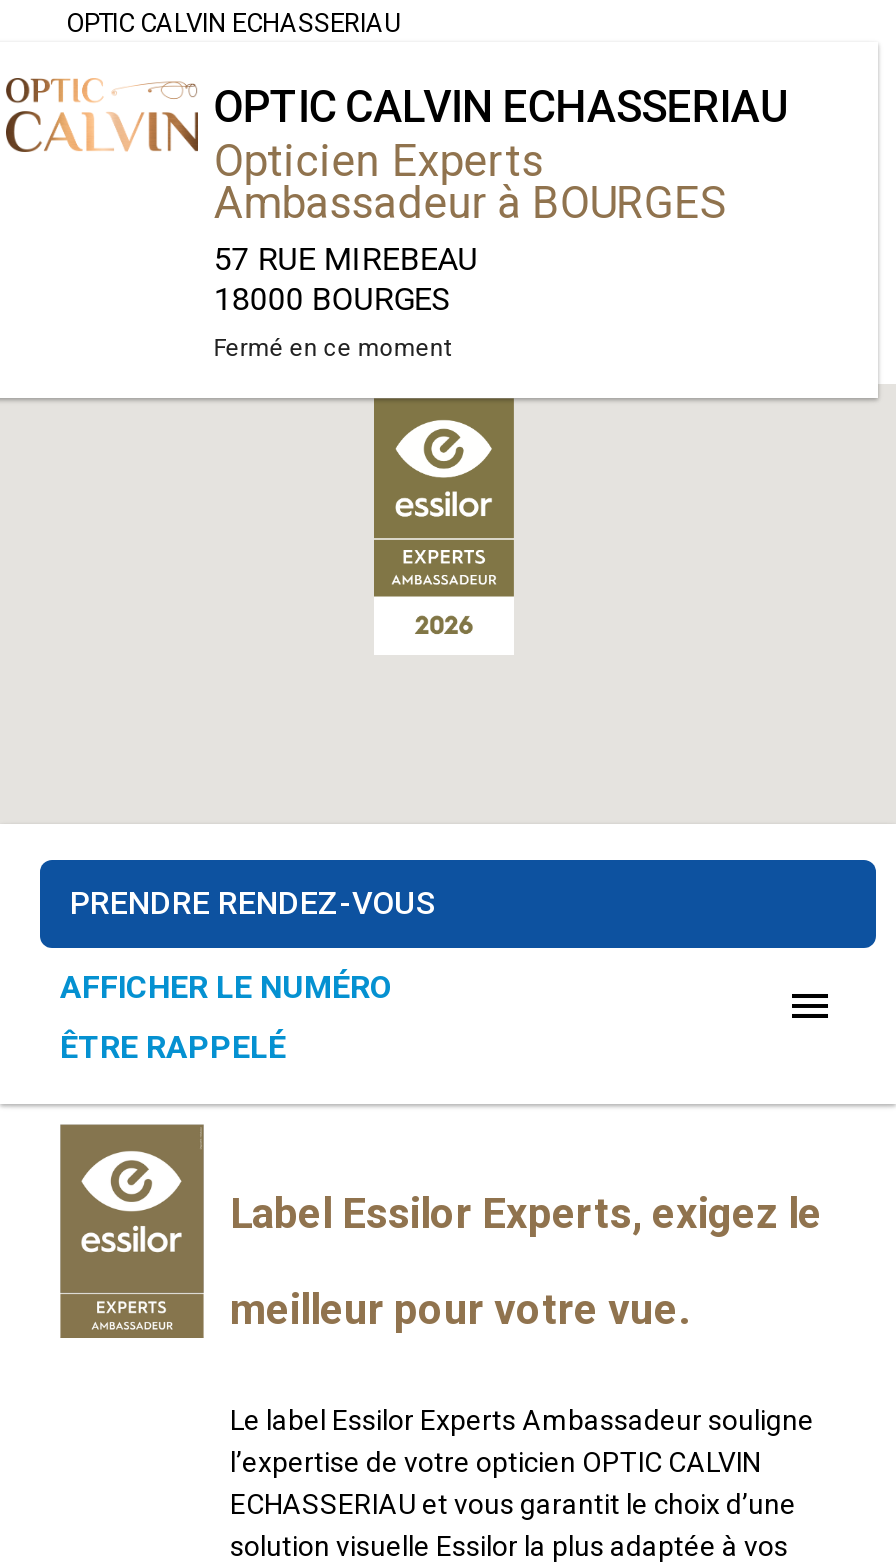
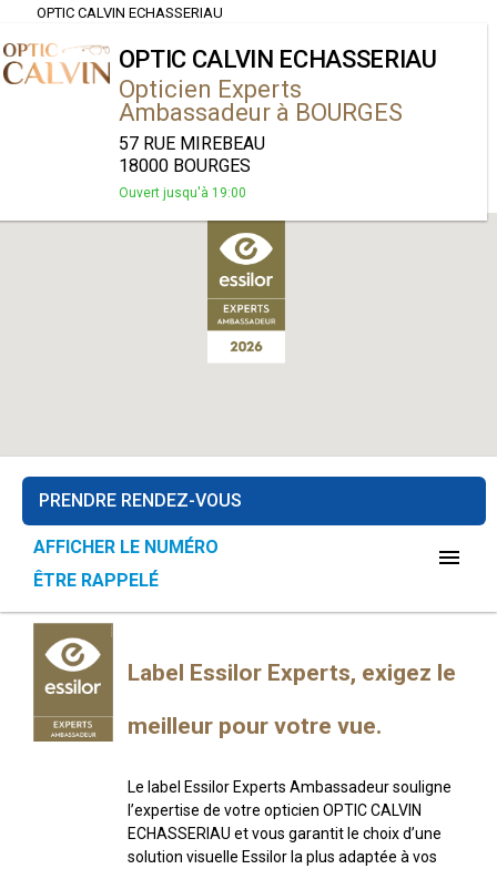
[213,334,451,362] Fermé en ce moment -> [118,185,246,201] Ouvert jusqu'à 19:00

